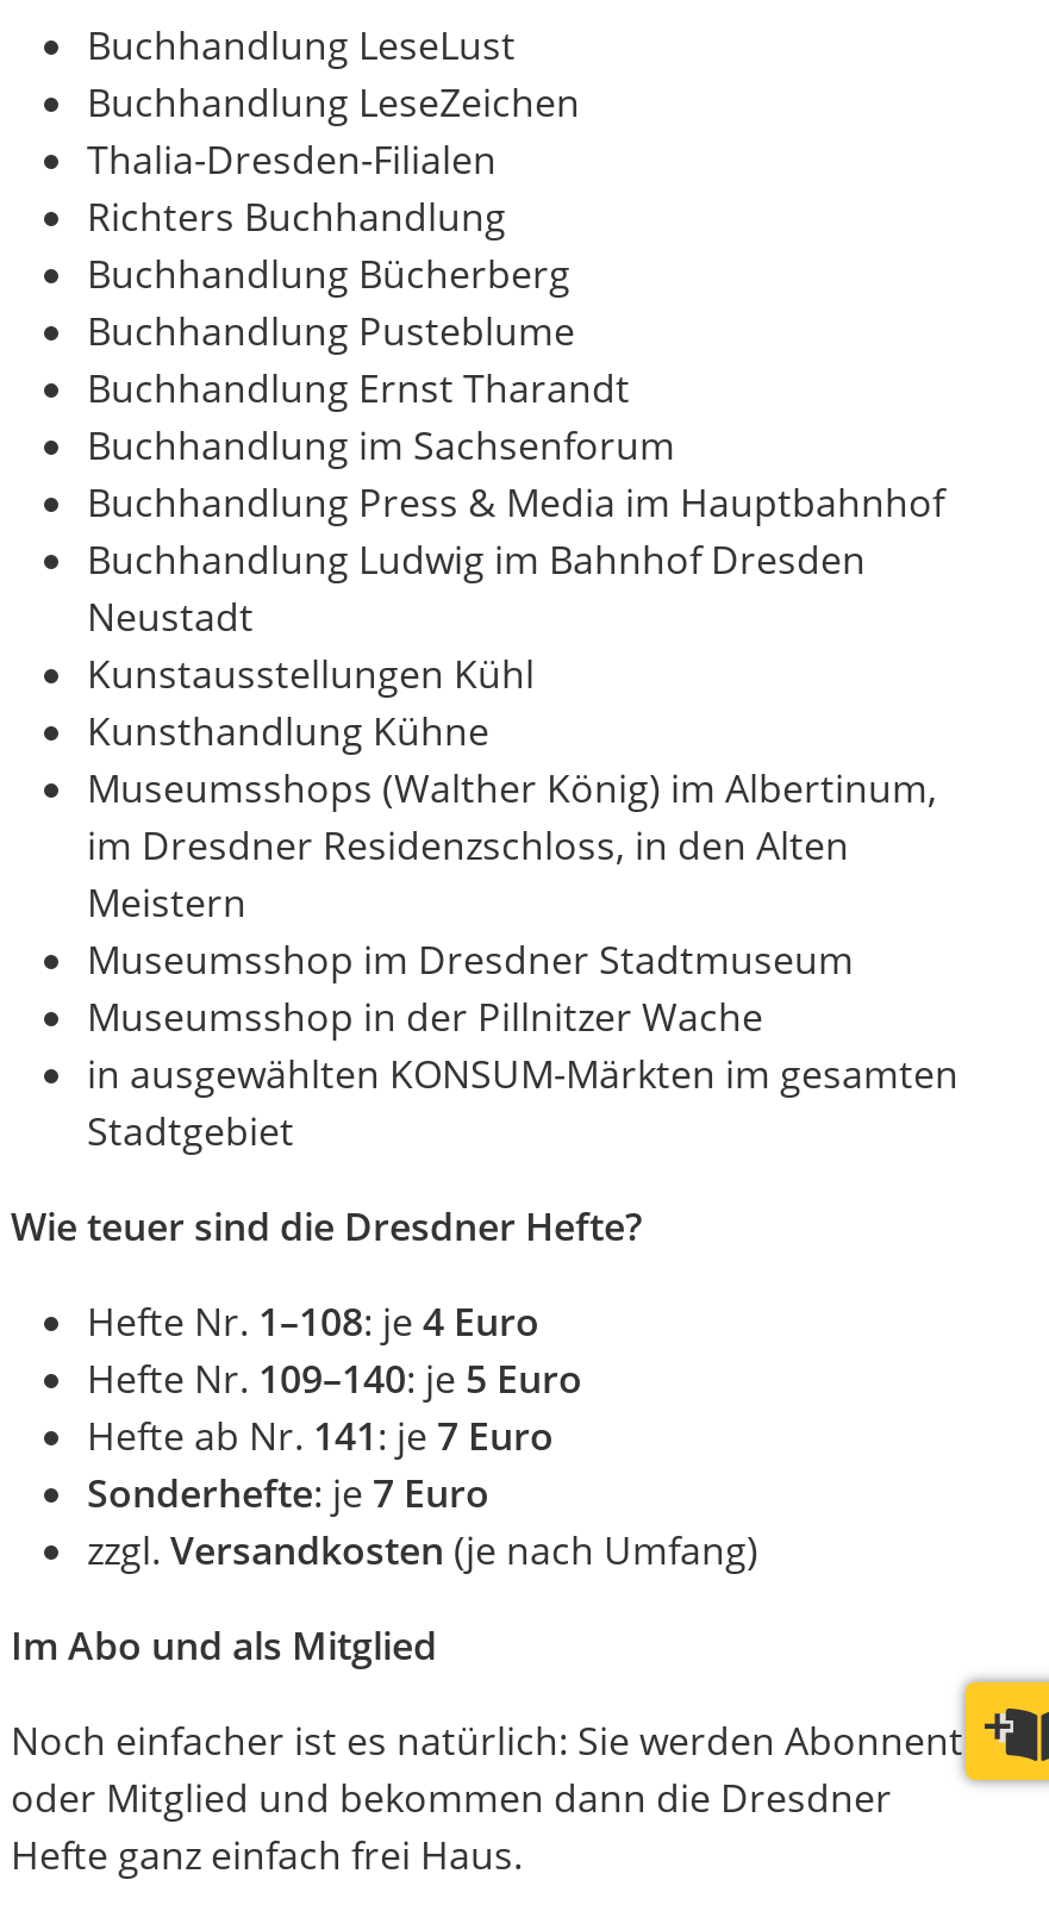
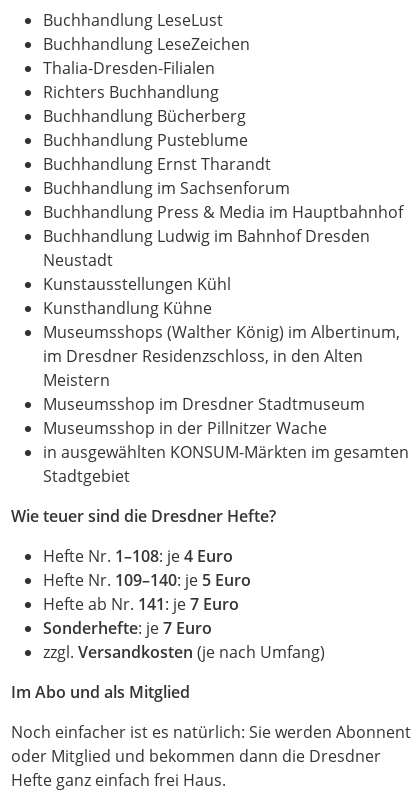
[956,1674,1042,1788] [image] -> none

